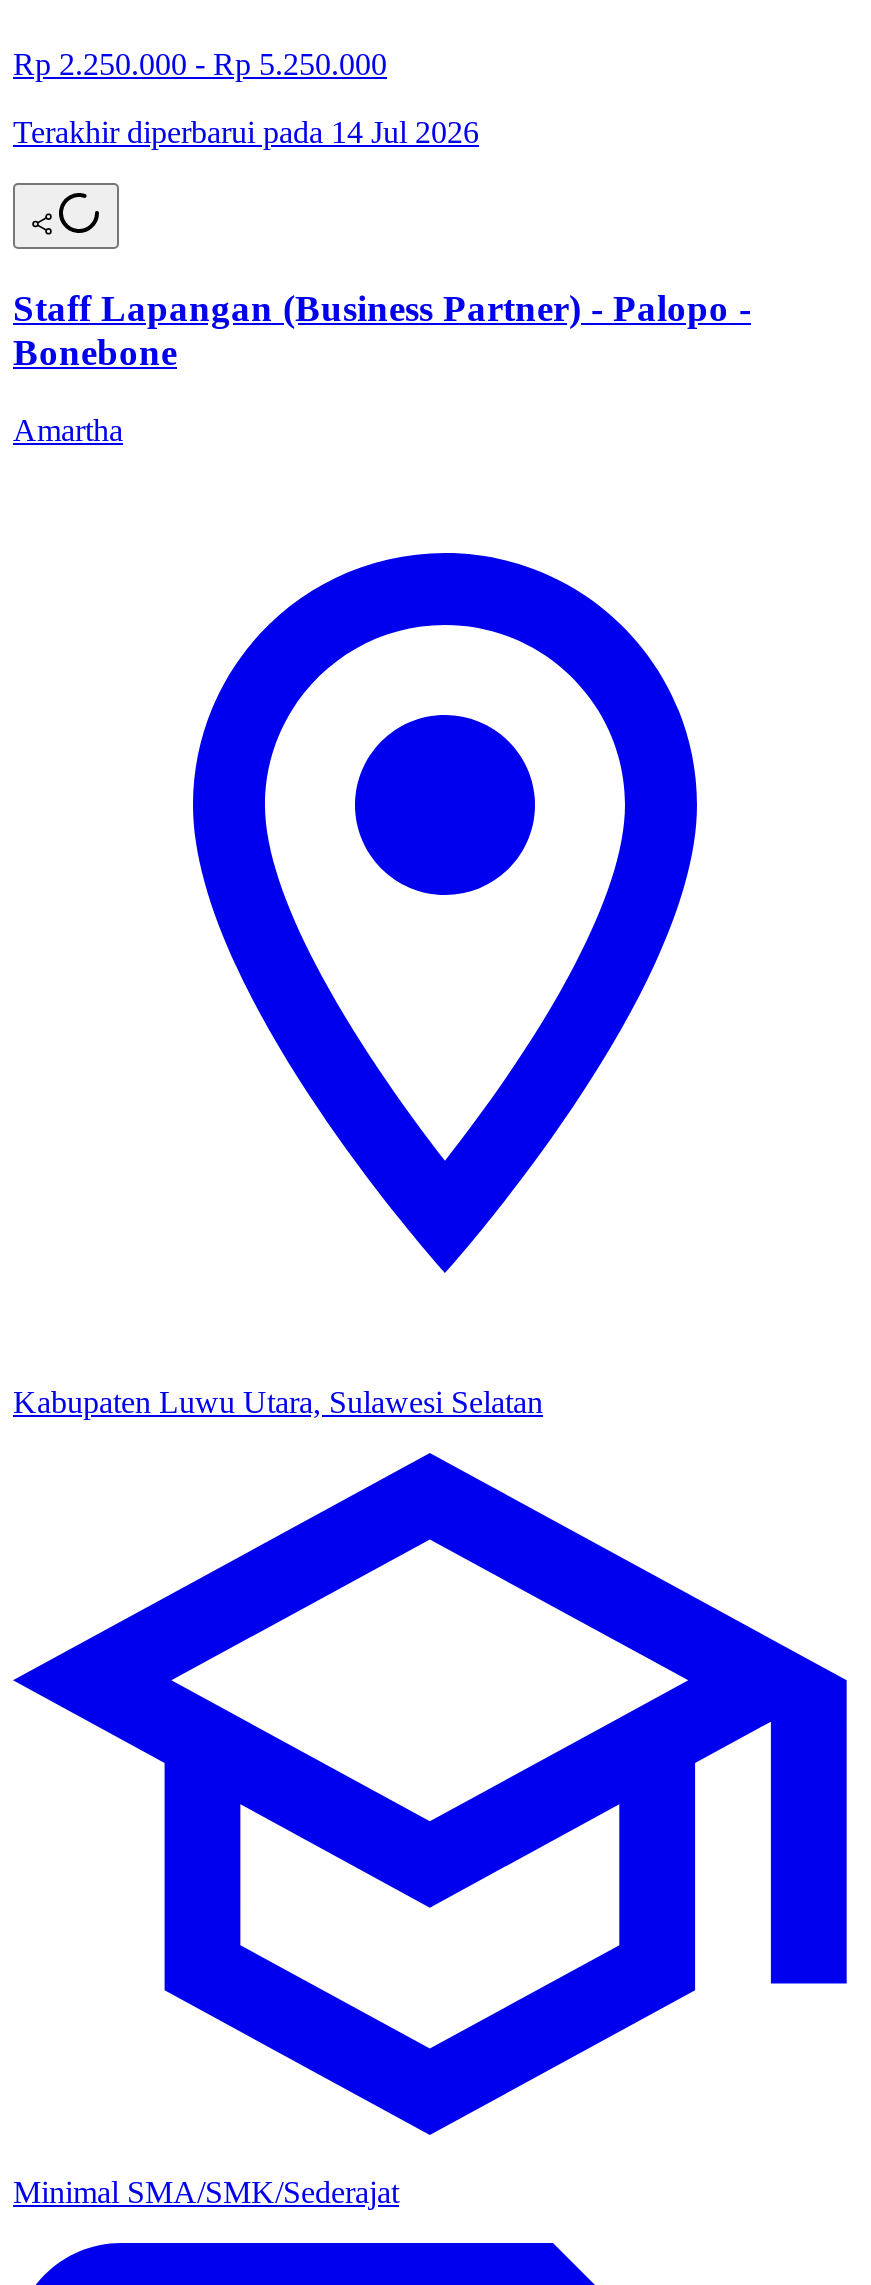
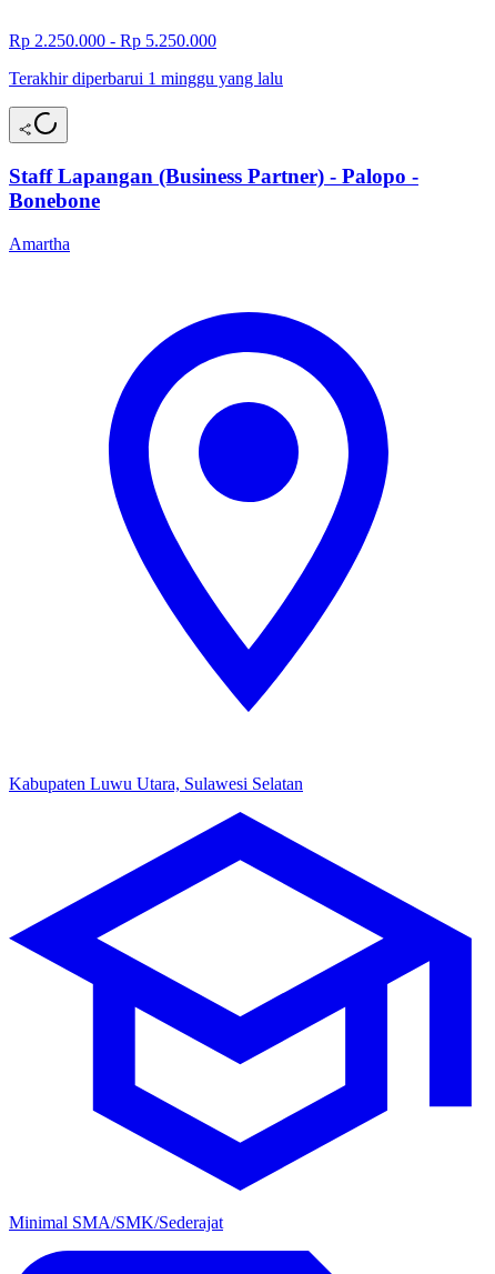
[13,116,479,150] Terakhir diperbarui pada 14 Jul 2026 -> [9,69,283,88] Terakhir diperbarui 1 minggu yang lalu

